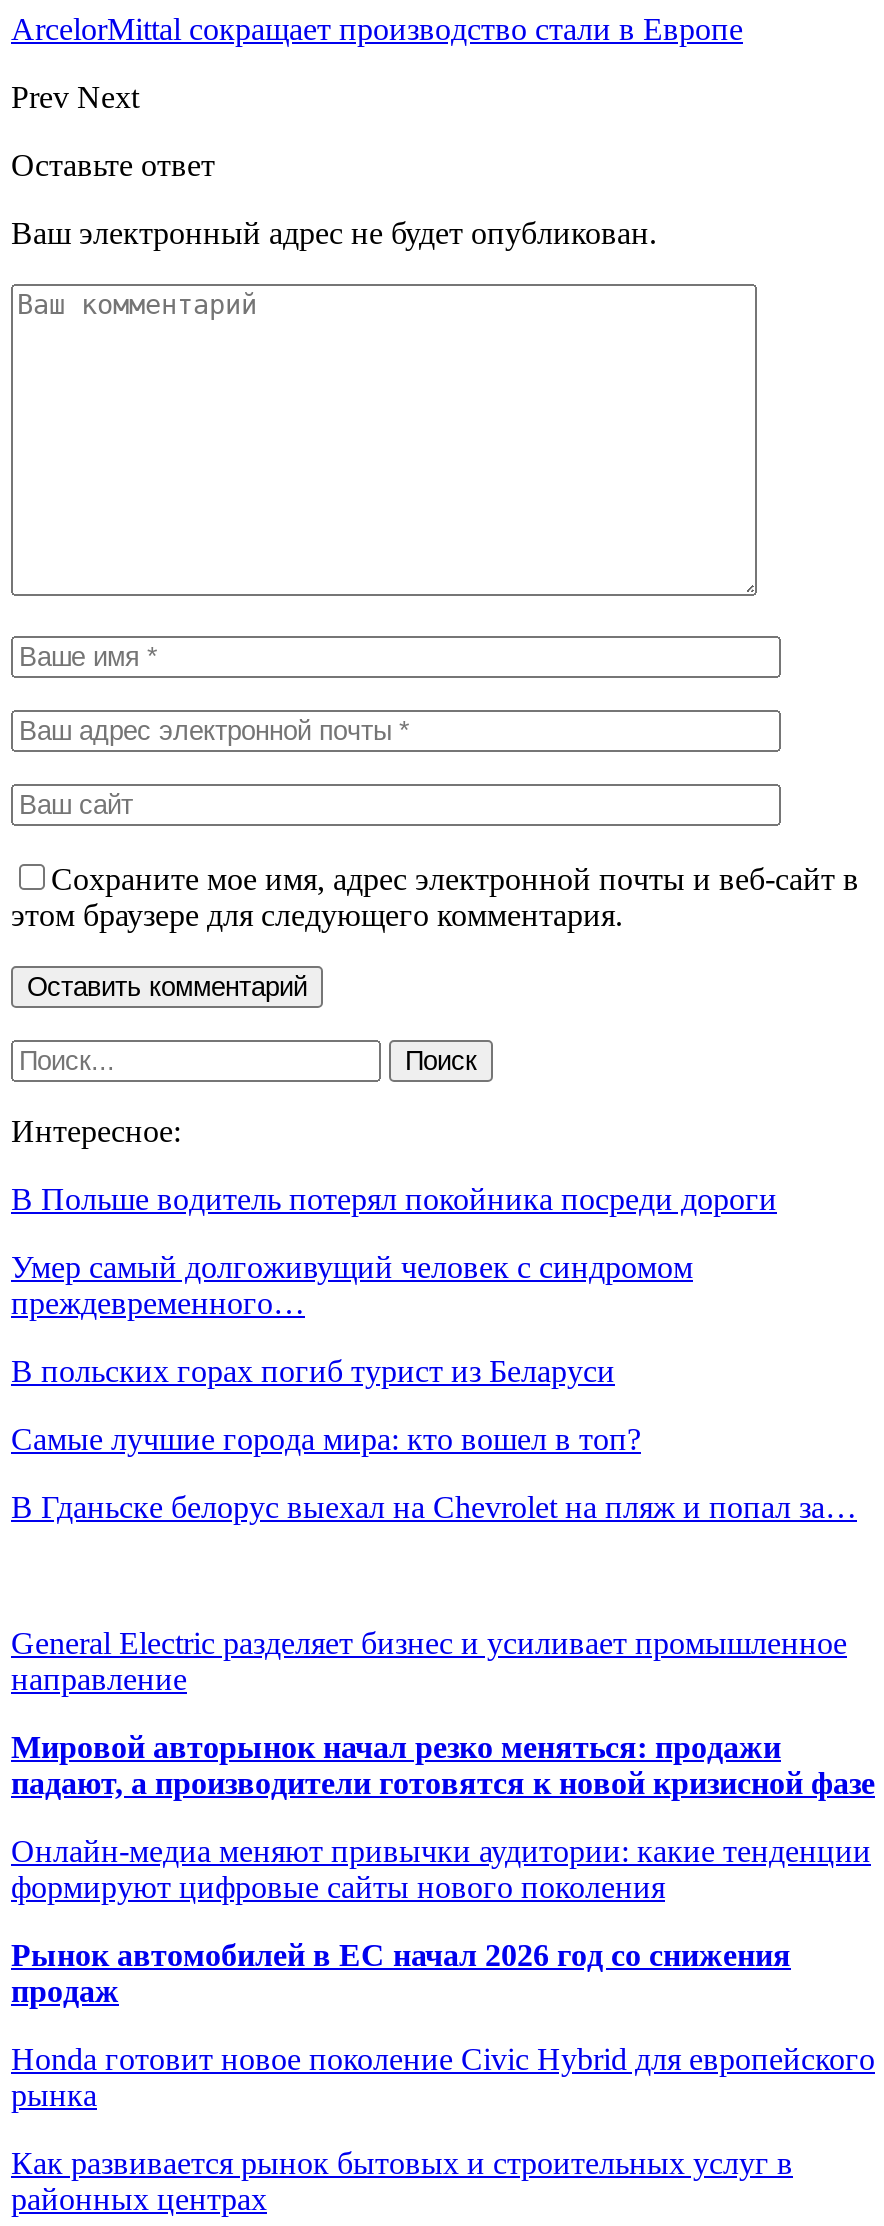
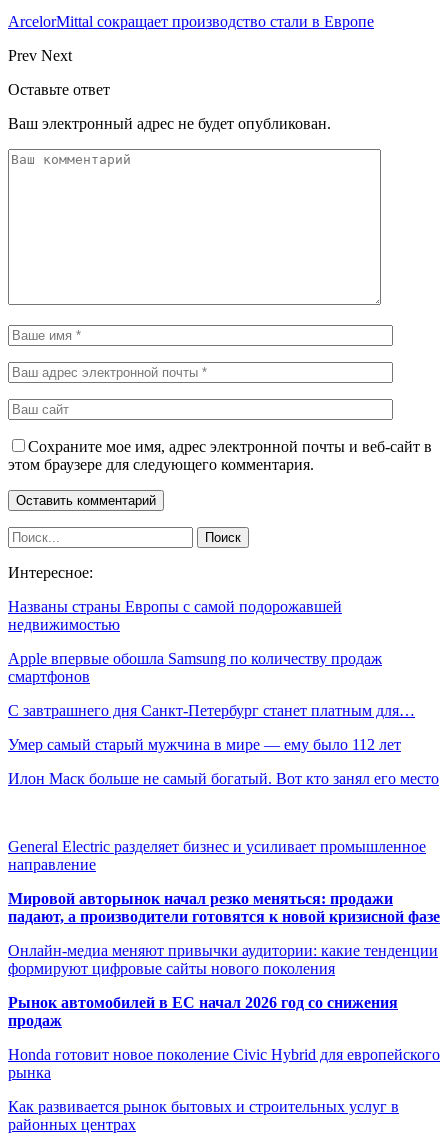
[11,1182,777,1216] В Польше водитель потерял покойника посреди дороги -> [8,598,342,633] Названы страны Европы с самой подорожавшей | недвижимостью
[11,1250,693,1320] Умер самый долгоживущий человек с синдромом | преждевременного… -> [8,650,382,685] Apple впервые обошла Samsung по количеству продаж | смартфонов
[11,1354,615,1388] В польских горах погиб турист из Беларуси -> [8,702,415,719] С завтрашнего дня Санкт-Петербург станет платным для…
[11,1422,641,1456] Самые лучшие города мира: кто вошел в топ? -> [8,736,401,753] Умер самый старый мужчина в мире — ему было 112 лет
[11,1490,857,1524] В Гданьске белорус выехал на Chevrolet на пляж и попал за… -> [8,770,439,787] Илон Маск больше не самый богатый. Вот кто занял его место

